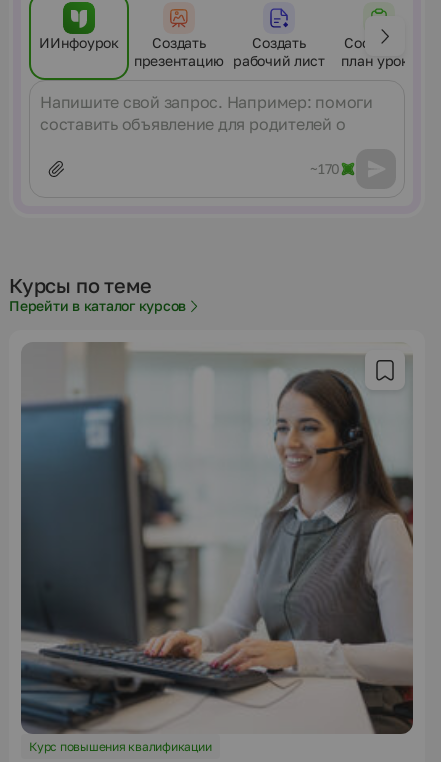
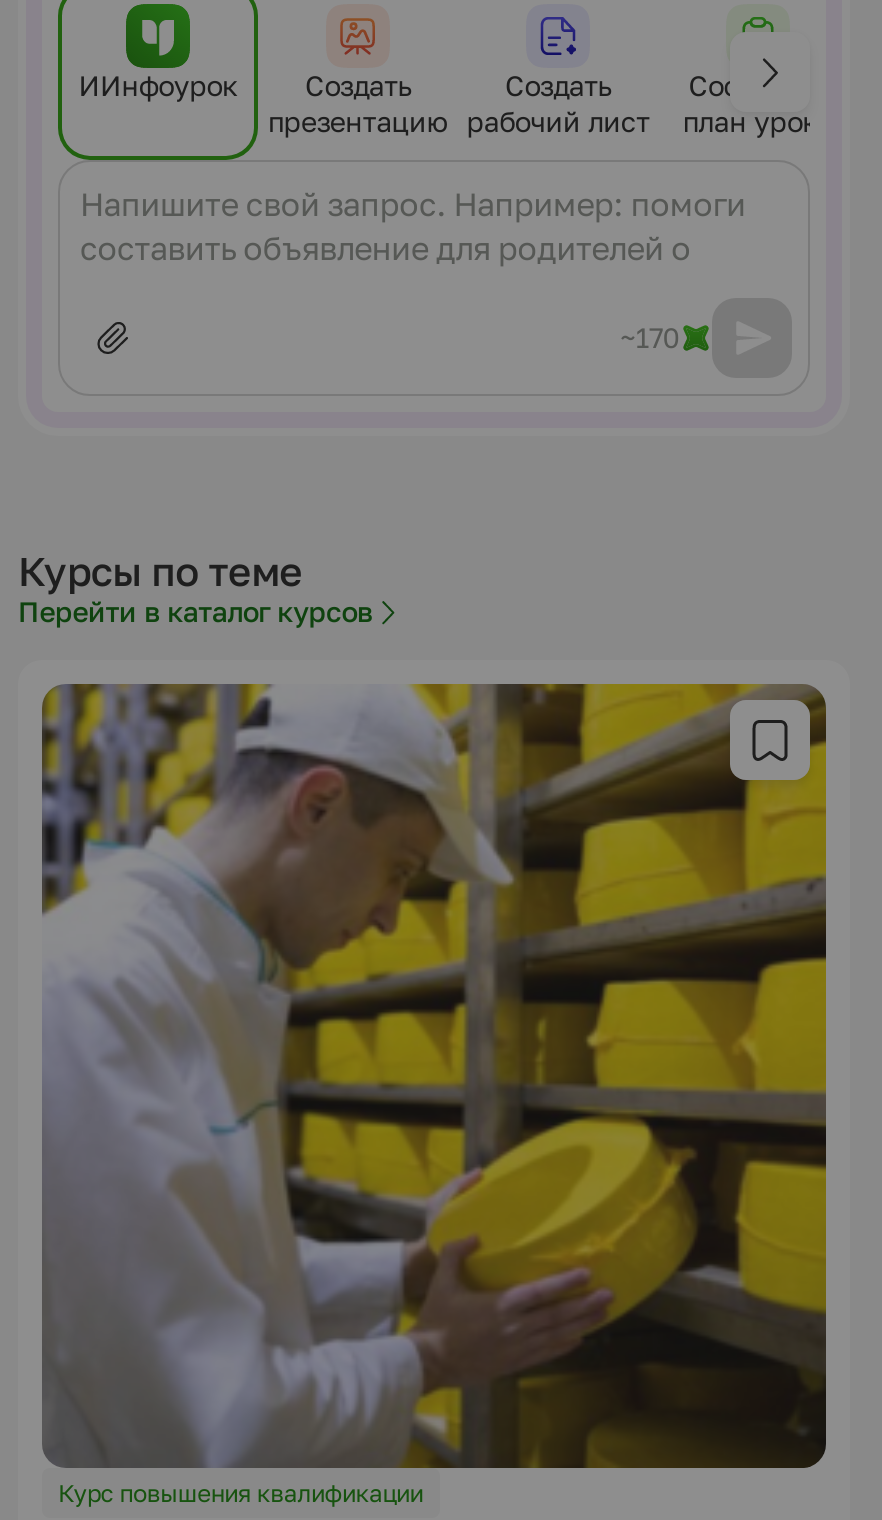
[20,342,414,735] [image] -> [40,682,828,1470] [image]

